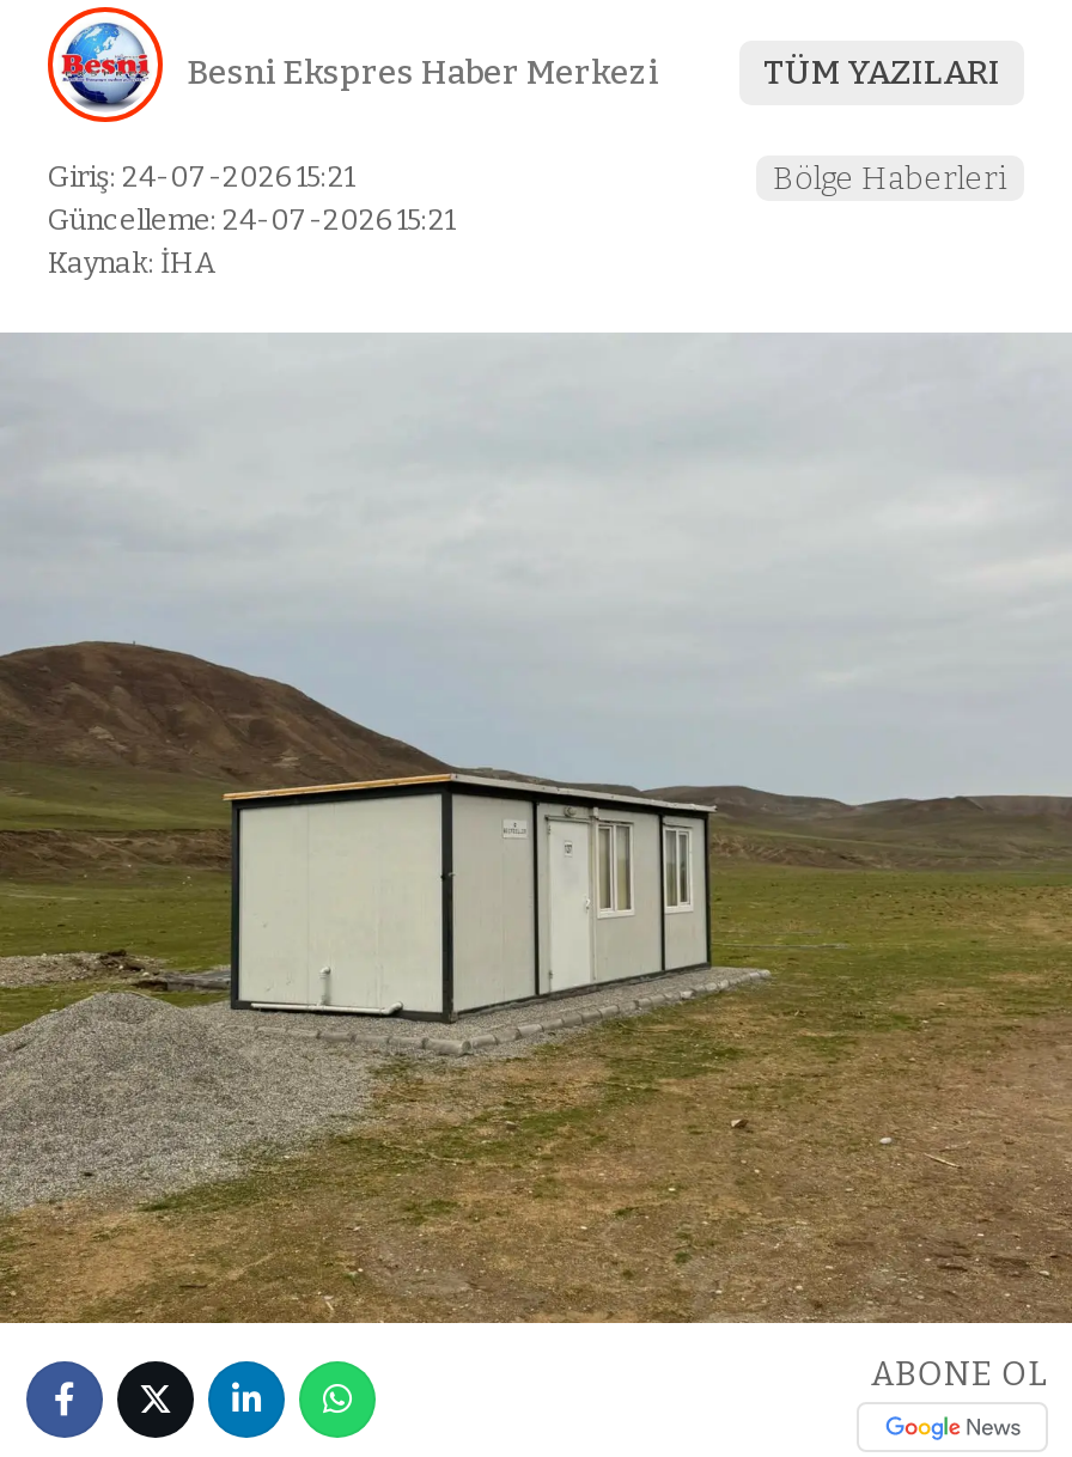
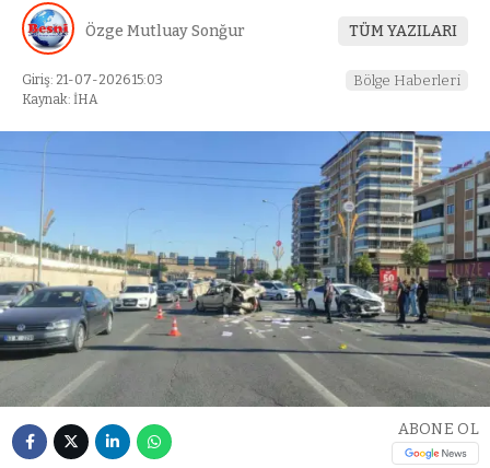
[187,53,658,94] Besni Ekspres Haber Merkezi -> [85,22,245,41] Özge Mutluay Sonğur
[48,162,455,238] Giriş: 24-07-2026 15:21 | Güncelleme: 24-07-2026 15:21 -> [22,72,163,87] Giriş: 21-07-2026 15:03
[7,333,1065,1325] [image] -> [3,131,487,408] [image]

